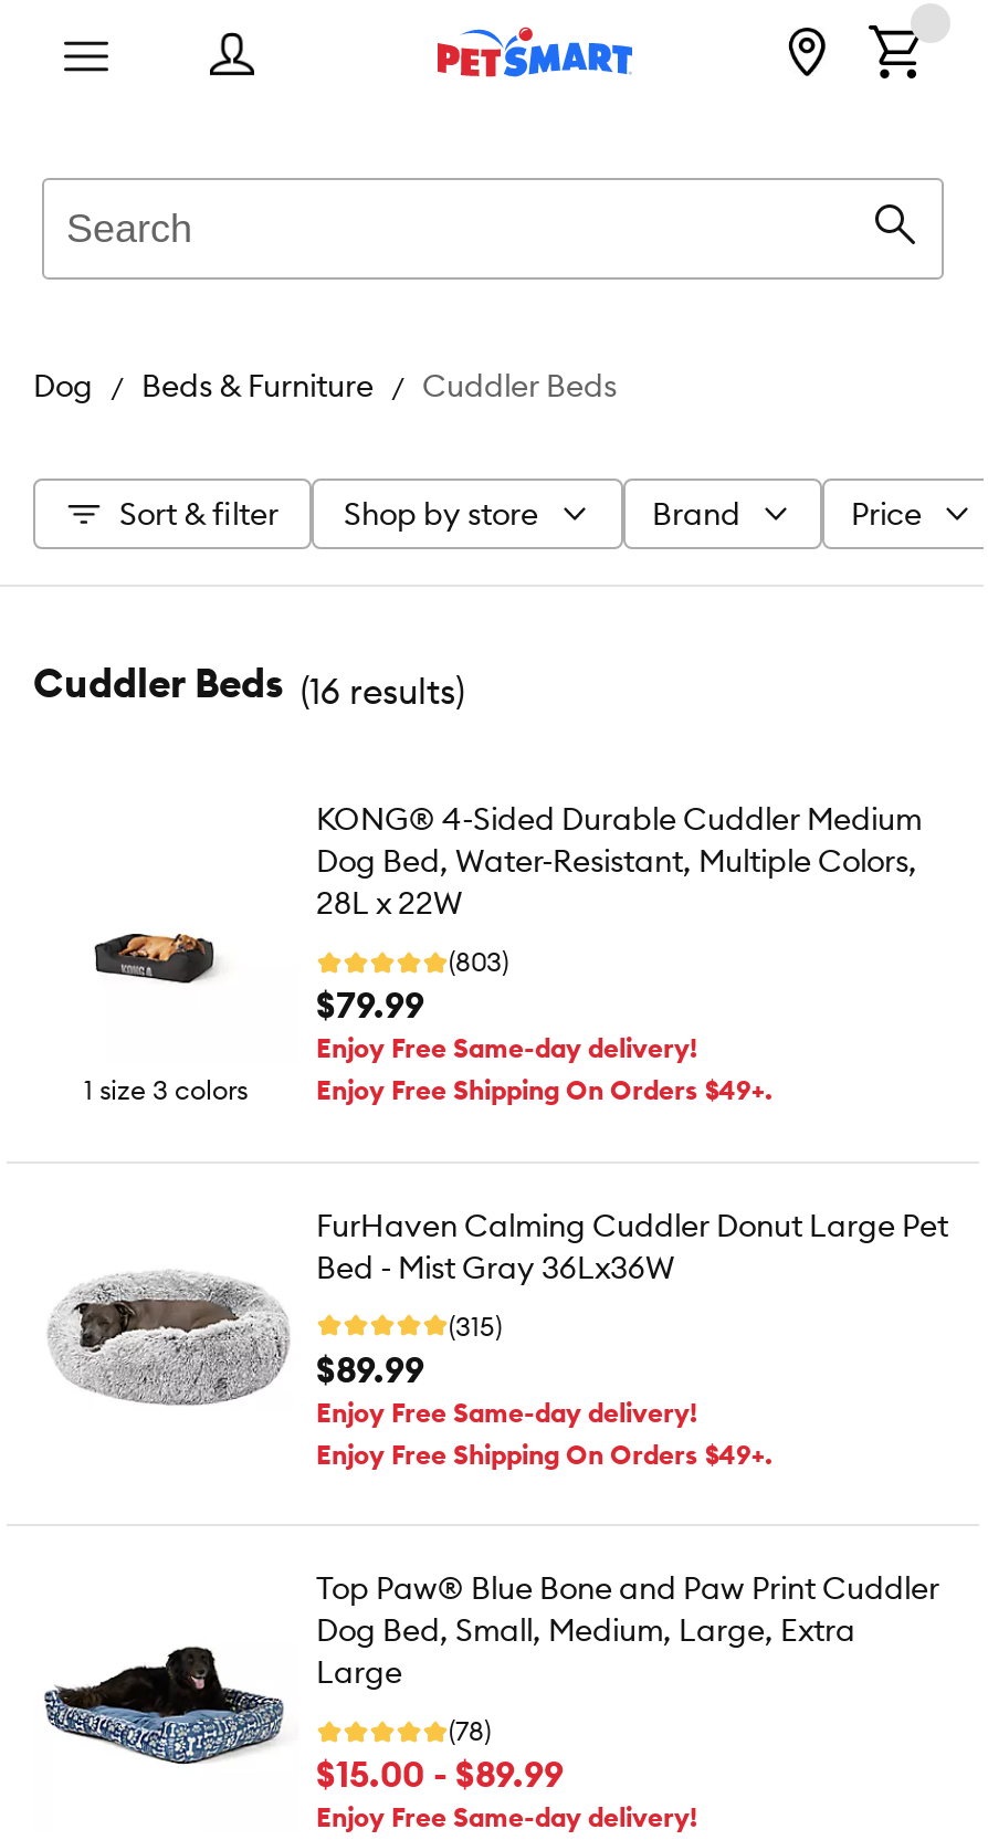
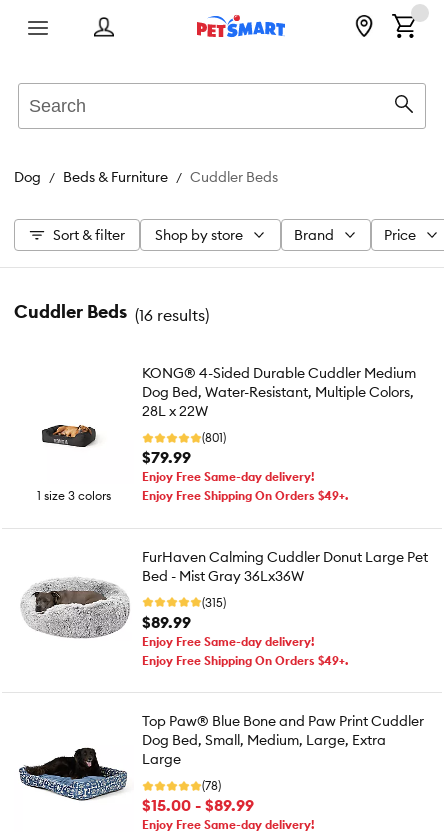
[449,945,508,978] (803) -> [202,430,226,445] (801)

